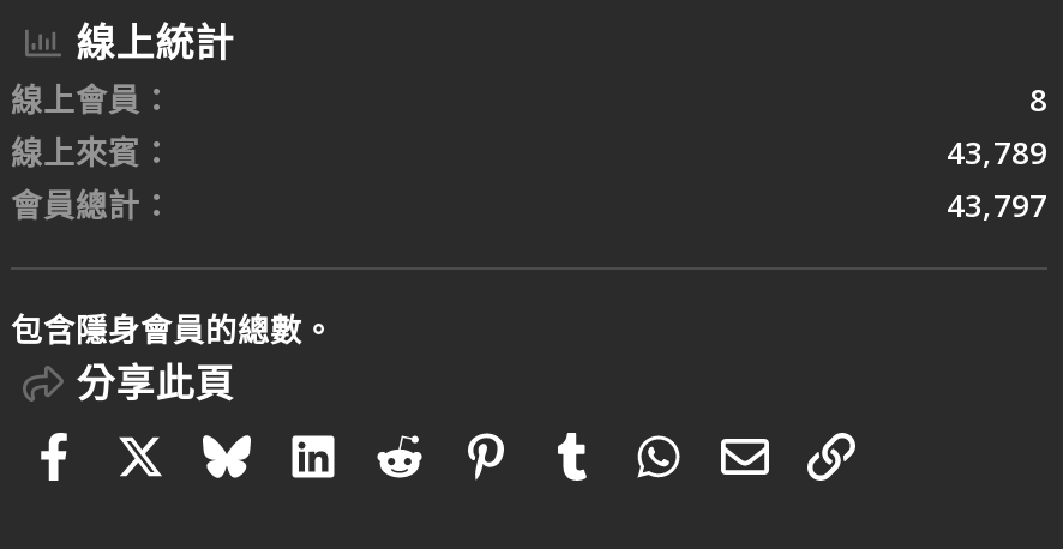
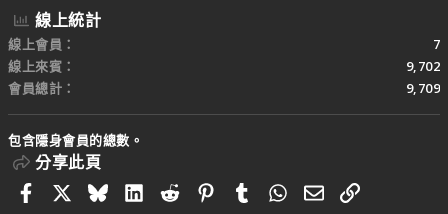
[1029,79,1047,122] 8 -> [432,35,440,53] 7
[947,132,1047,175] 43,789 -> [405,57,440,75] 9,702
[947,184,1047,228] 43,797 -> [405,79,440,97] 9,709

